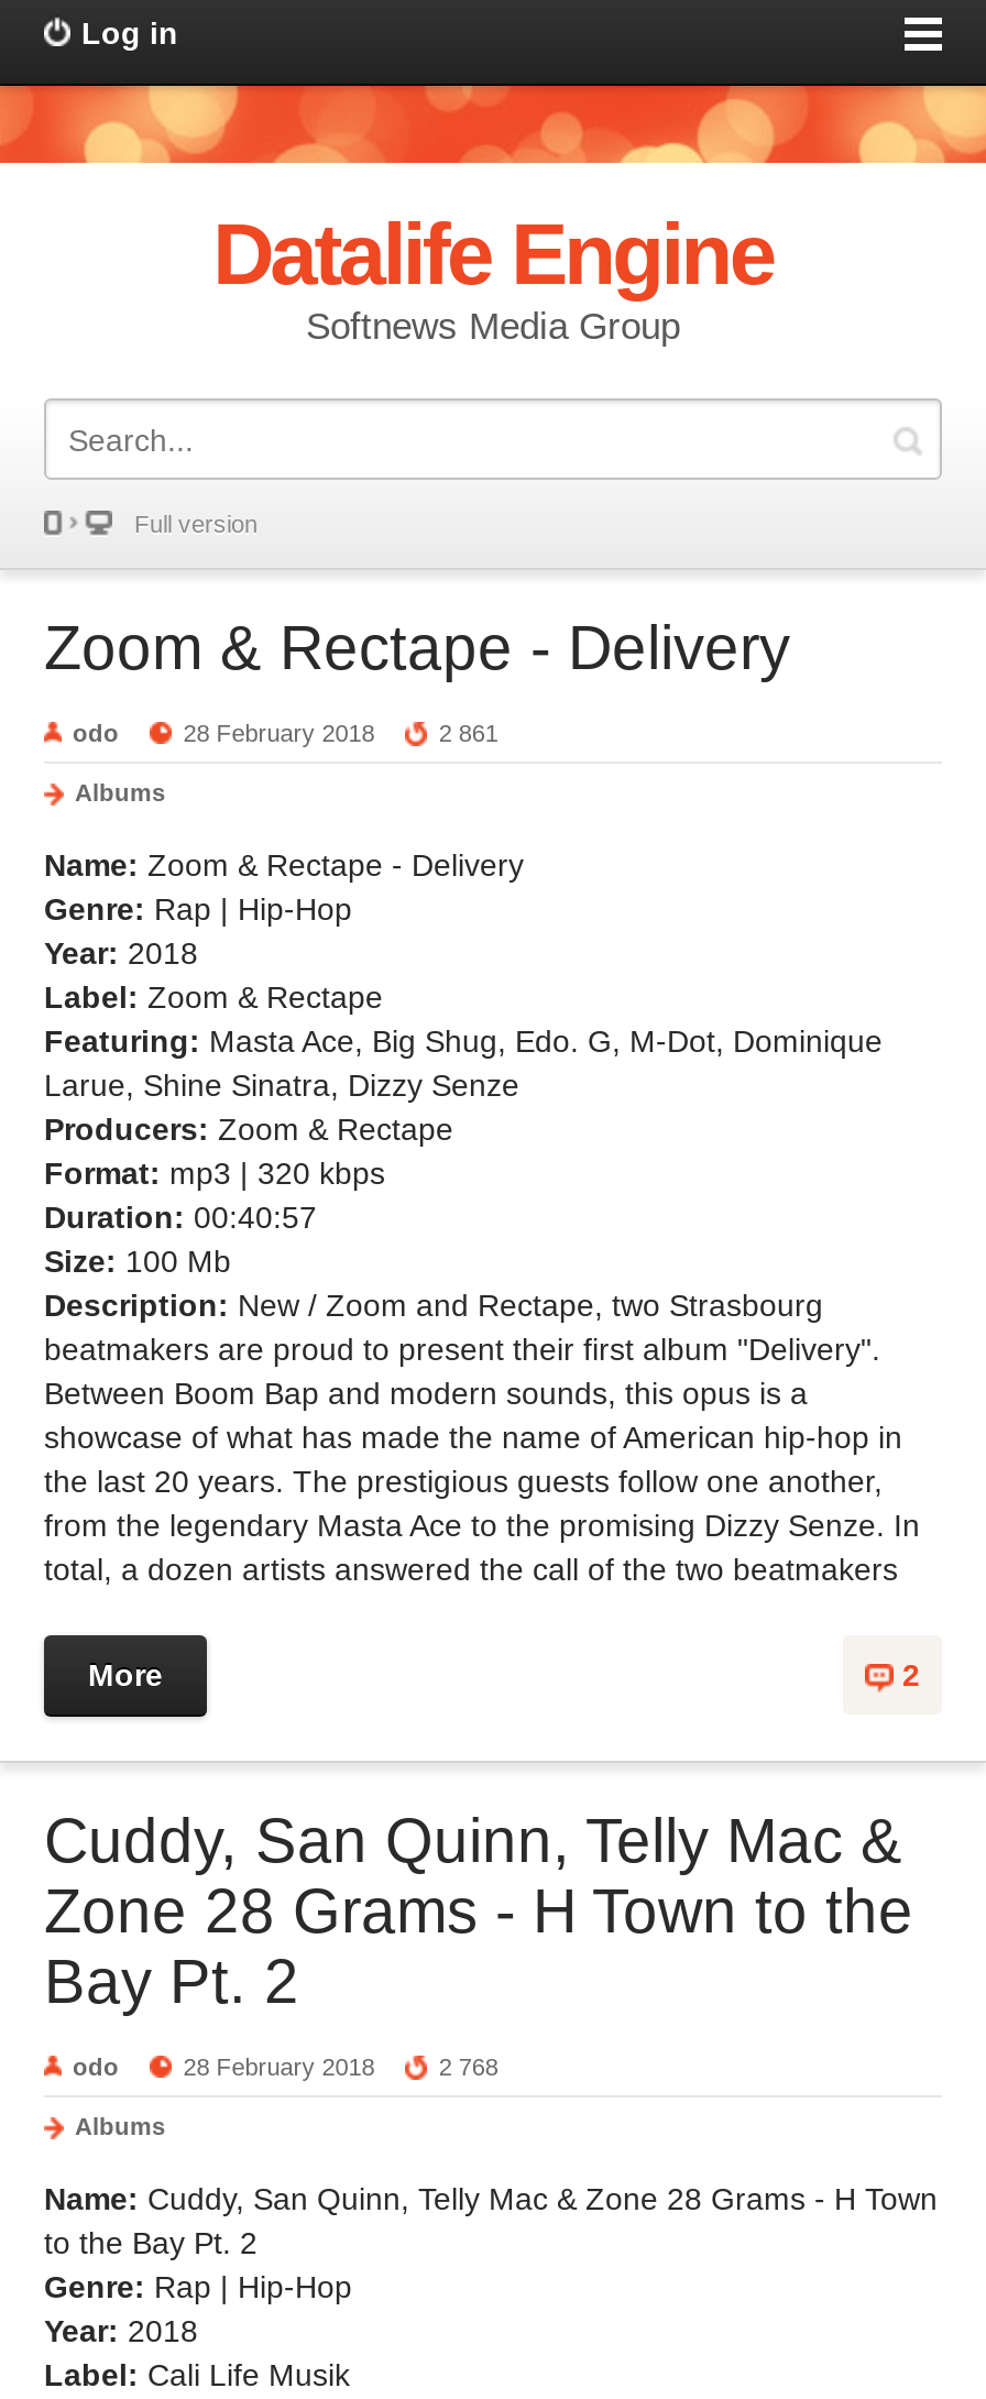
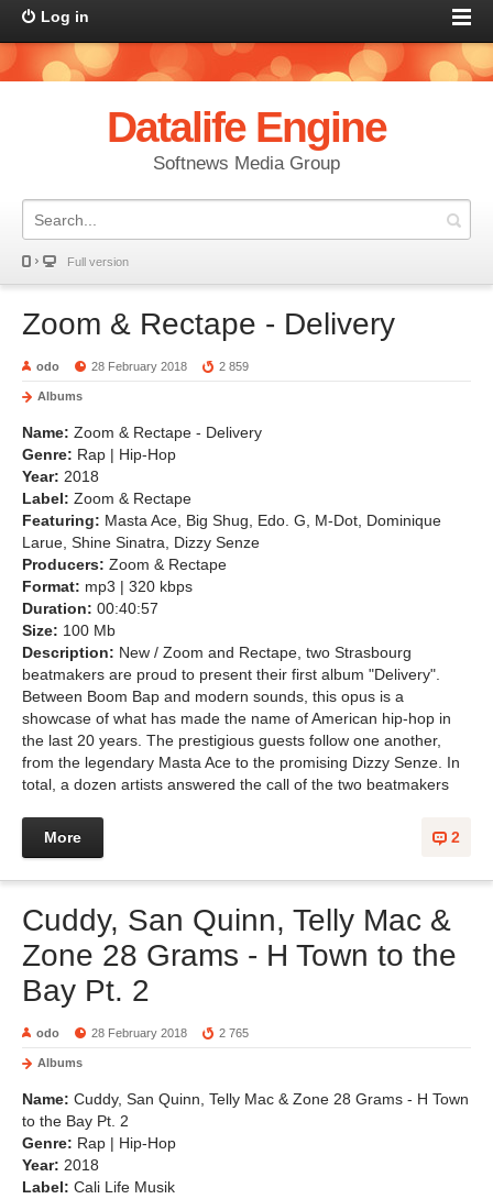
[439,720,498,746] 2 861 -> [219,360,249,373] 2 859
[439,2053,498,2080] 2 768 -> [219,1026,249,1039] 2 765

